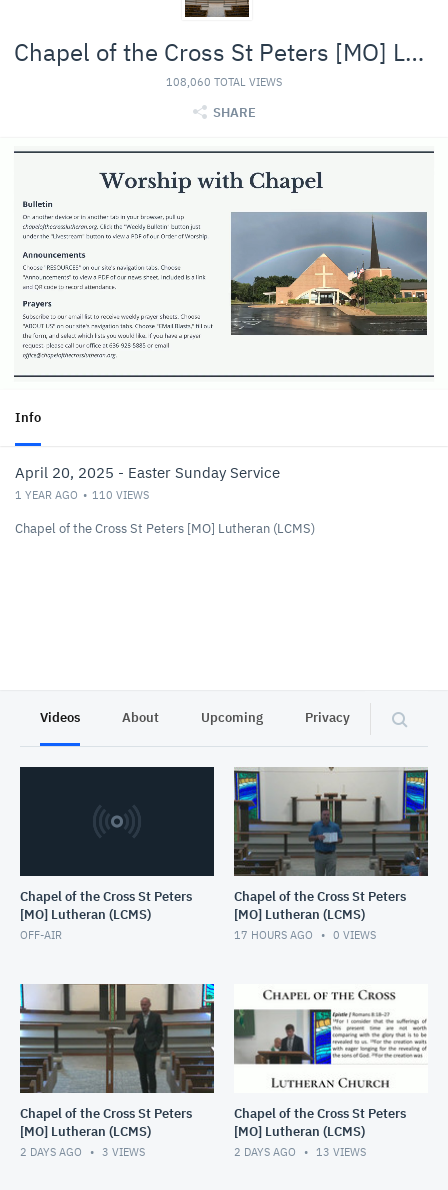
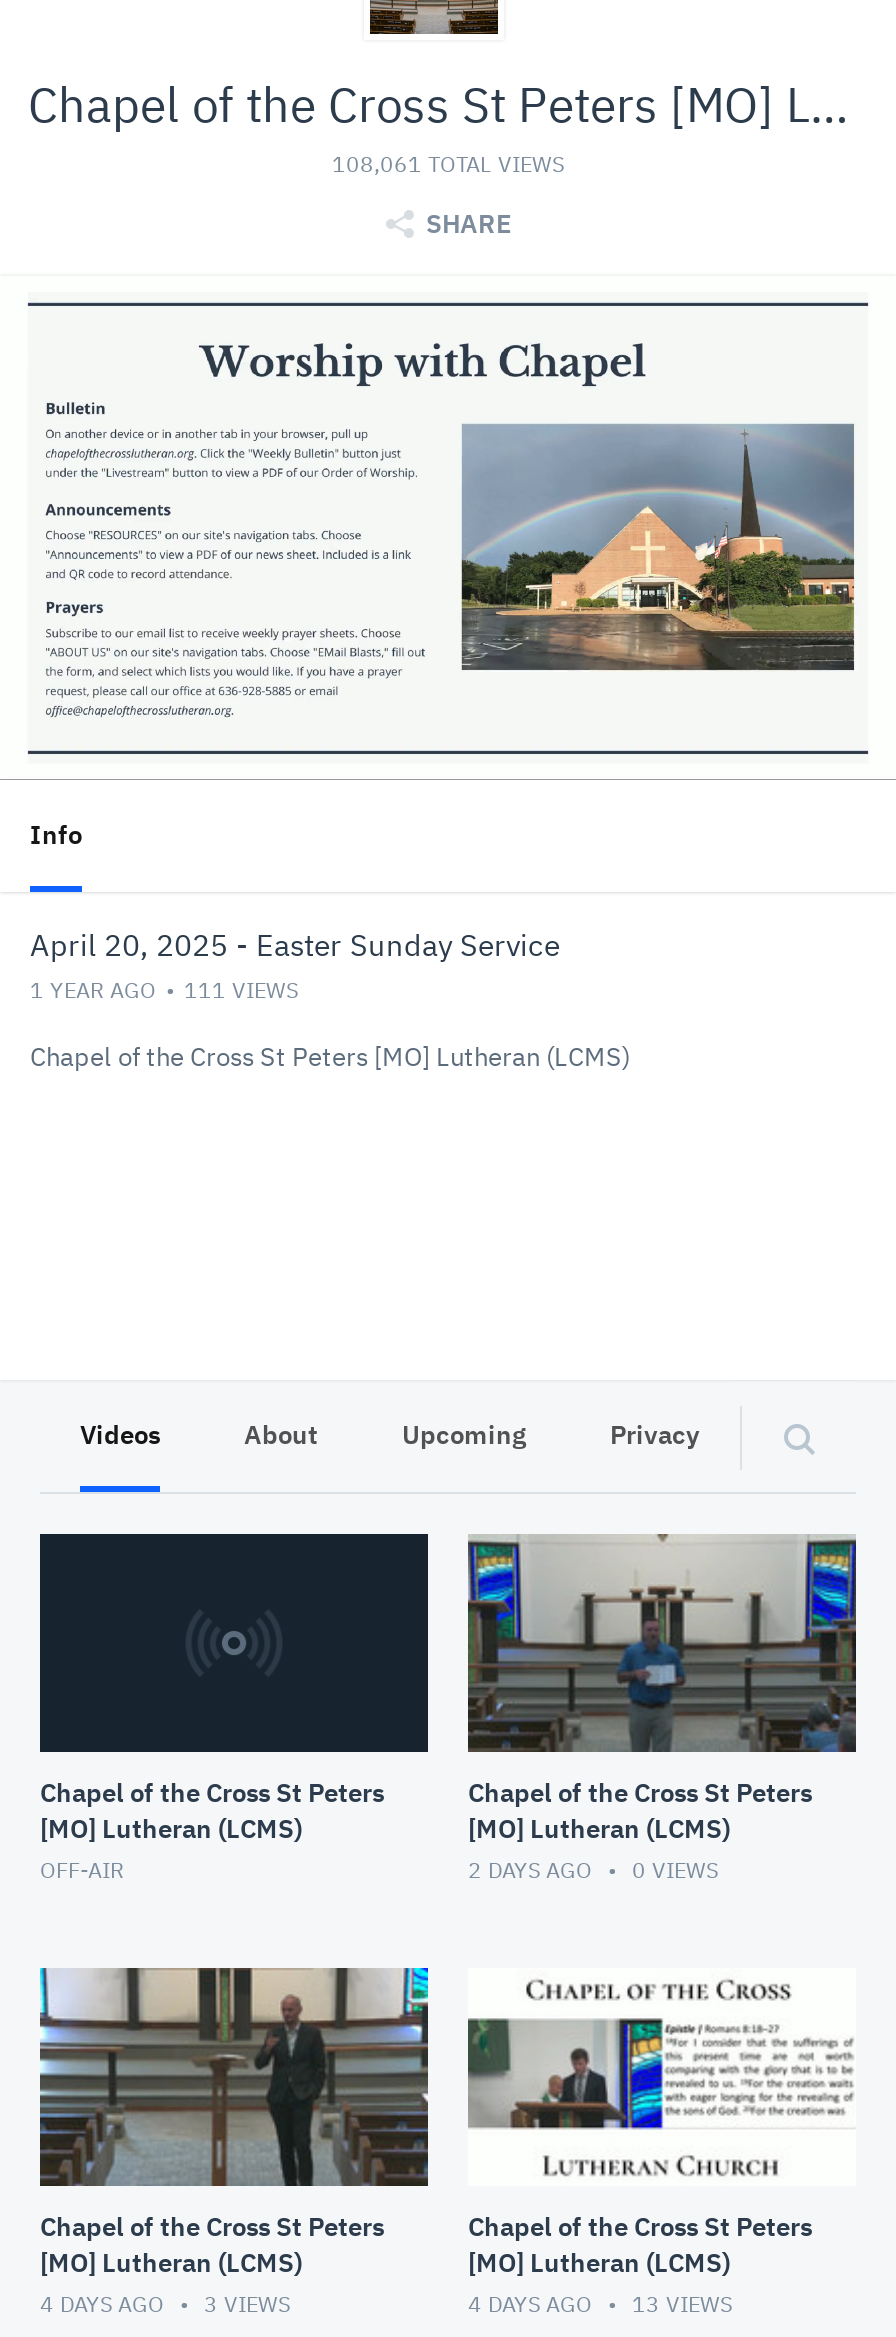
[166,75,282,89] 108,060 TOTAL VIEWS -> [332,150,564,178] 108,061 TOTAL VIEWS
[15,488,149,502] 1 YEAR AGO 110 VIEWS -> [30,976,298,1004] 1 YEAR AGO 111 VIEWS
[234,928,376,942] 17 HOURS AGO 0 VIEWS -> [468,1856,718,1884] 2 DAYS AGO 0 VIEWS
[20,1145,145,1159] 2 DAYS AGO 3 VIEWS -> [40,2291,290,2319] 4 DAYS AGO 3 VIEWS
[234,1145,366,1159] 2 DAYS AGO 13 VIEWS -> [468,2291,732,2319] 4 DAYS AGO 13 VIEWS

